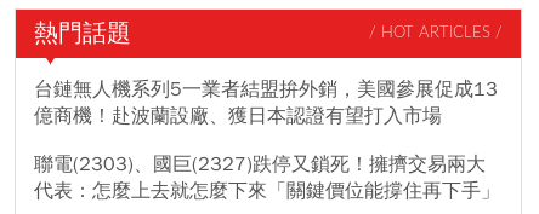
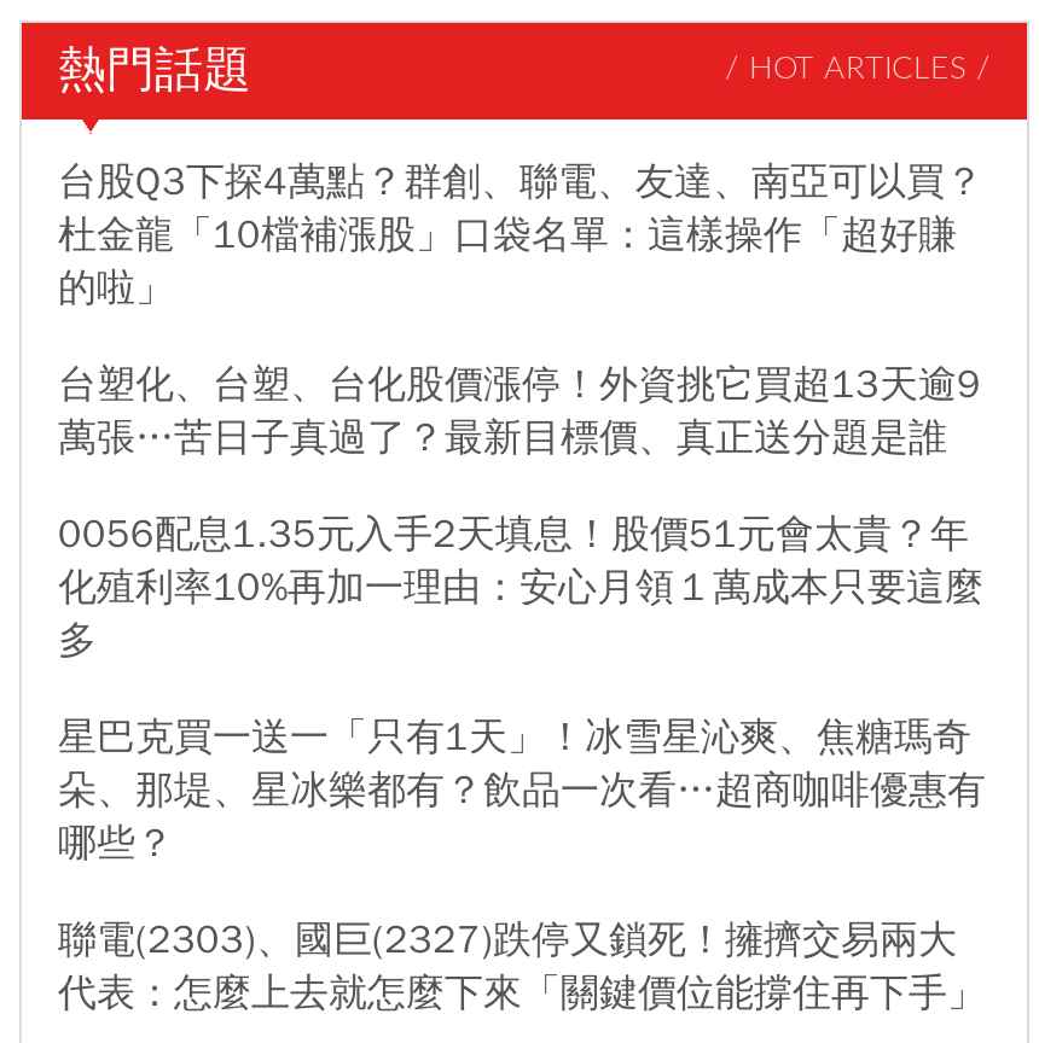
[34,77,498,128] 台鏈無人機系列5一業者結盟拚外銷，美國參展促成13 | 億商機！赴波蘭設廠、獲日本認證有望打入市場 -> [58,158,986,868] 台股Q3下探4萬點？群創、聯電、友達、南亞可以買？ | 杜金龍「10檔補漲股」口袋名單：這樣操作「超好賺 | 的啦」 | 台塑化、台塑、台化股價漲停！外資挑它買超13天逾9 | 萬張…苦日子真過了？最新目標價、真正送分題是誰 | 0056配息1.35元入手2天填息！股價51元會太貴？年 | 化殖利率10%再加一理由：安心月領１萬成本只要這麼 | 多 | 星巴克買一送一「只有1天」！冰雪星沁爽、焦糖瑪奇 | 朵、那堤、星冰樂都有？飲品一次看…超商咖啡優惠有 | 哪些？

